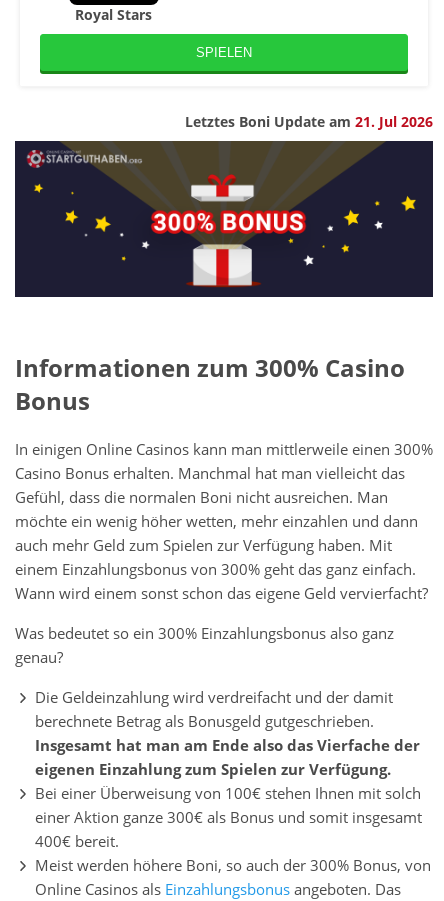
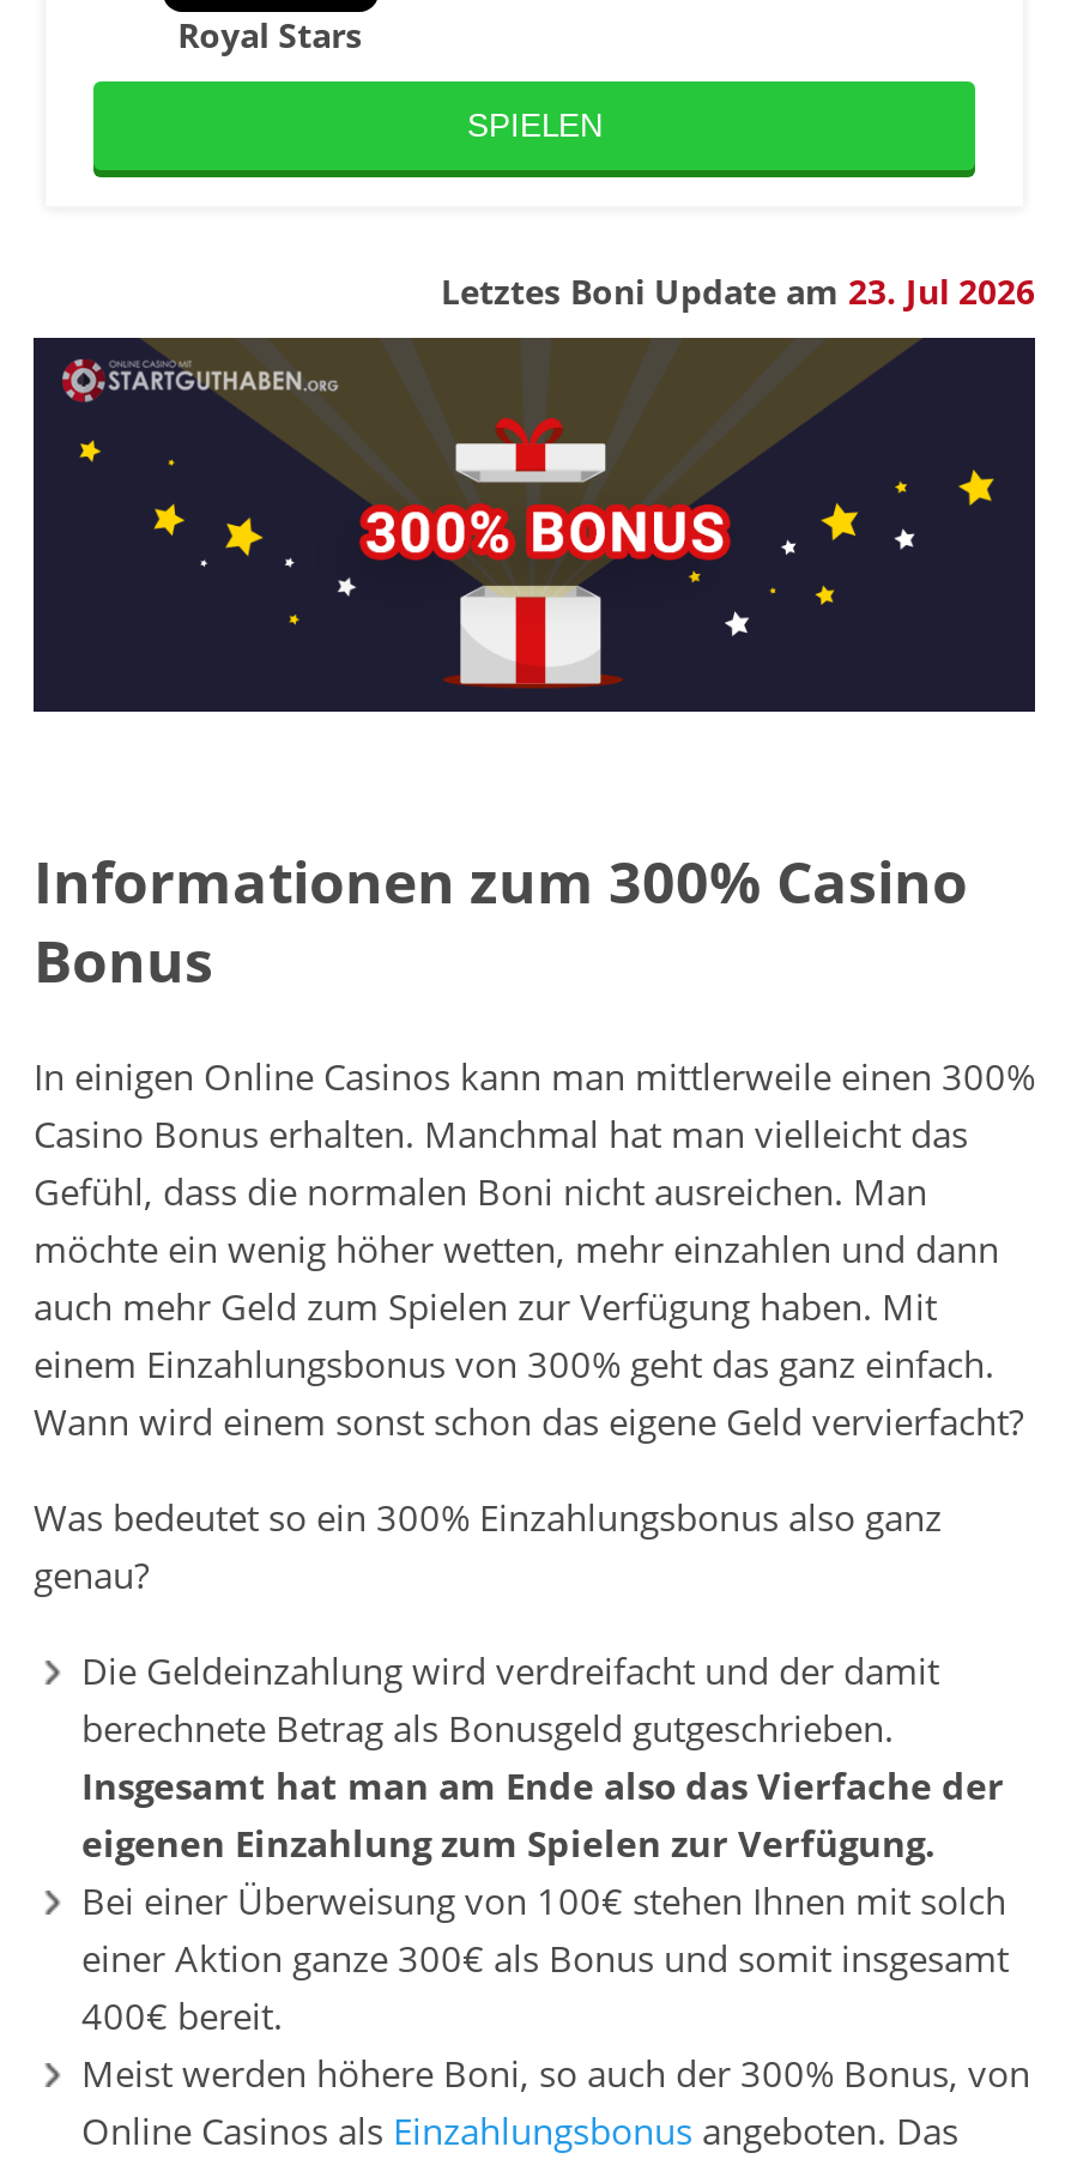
[185,112,433,131] Letztes Boni Update am 21. Jul 2026 -> [441,269,1035,314] Letztes Boni Update am 23. Jul 2026

